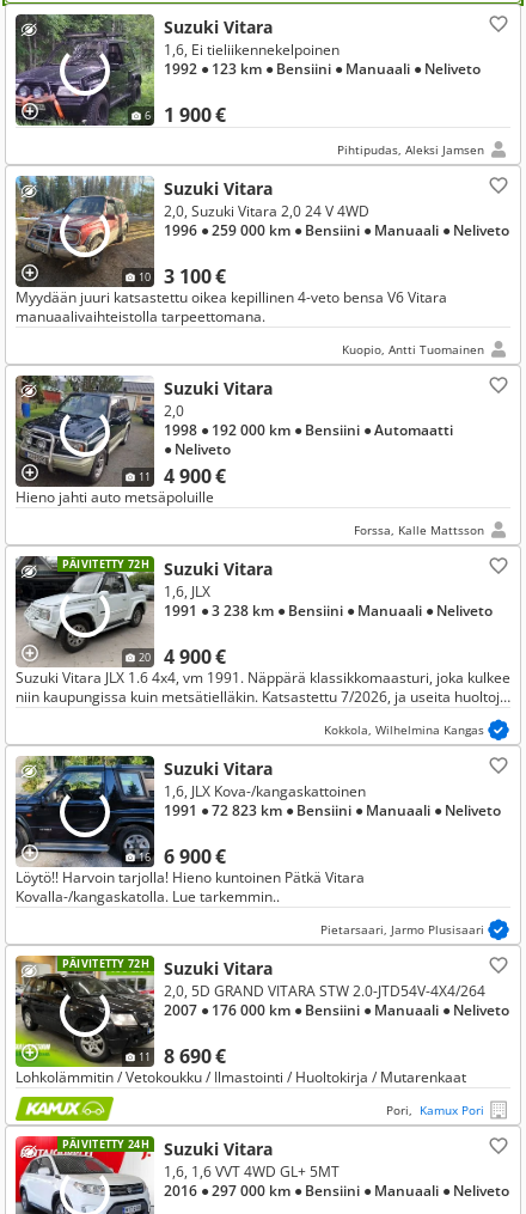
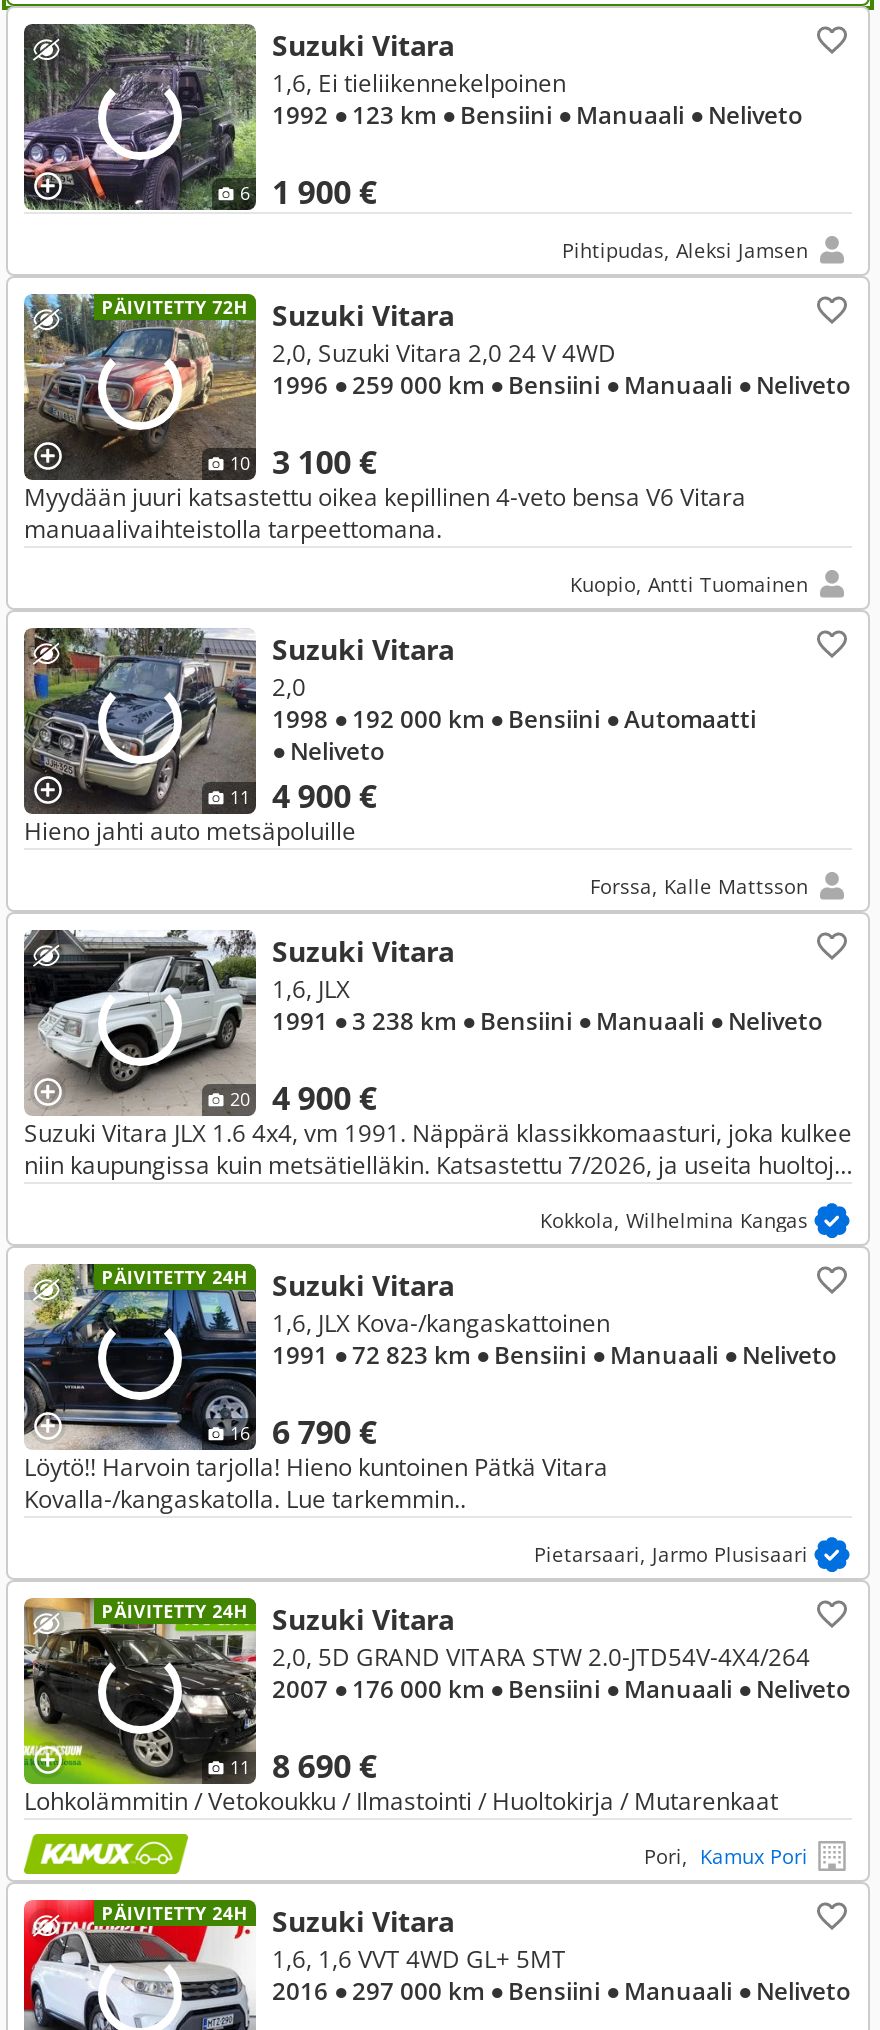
none -> [102,294,248,320] PÄIVITETTY 72H
[62,556,149,572] PÄIVITETTY 72H -> none
none -> [102,1264,248,1290] PÄIVITETTY 24H
[164,843,226,870] 6 900 € -> [272,1410,377,1454] 6 790 €
[62,956,273,980] PÄIVITETTY 72H Suzuki Vitara -> [102,1598,454,1638] PÄIVITETTY 24H Suzuki Vitara

